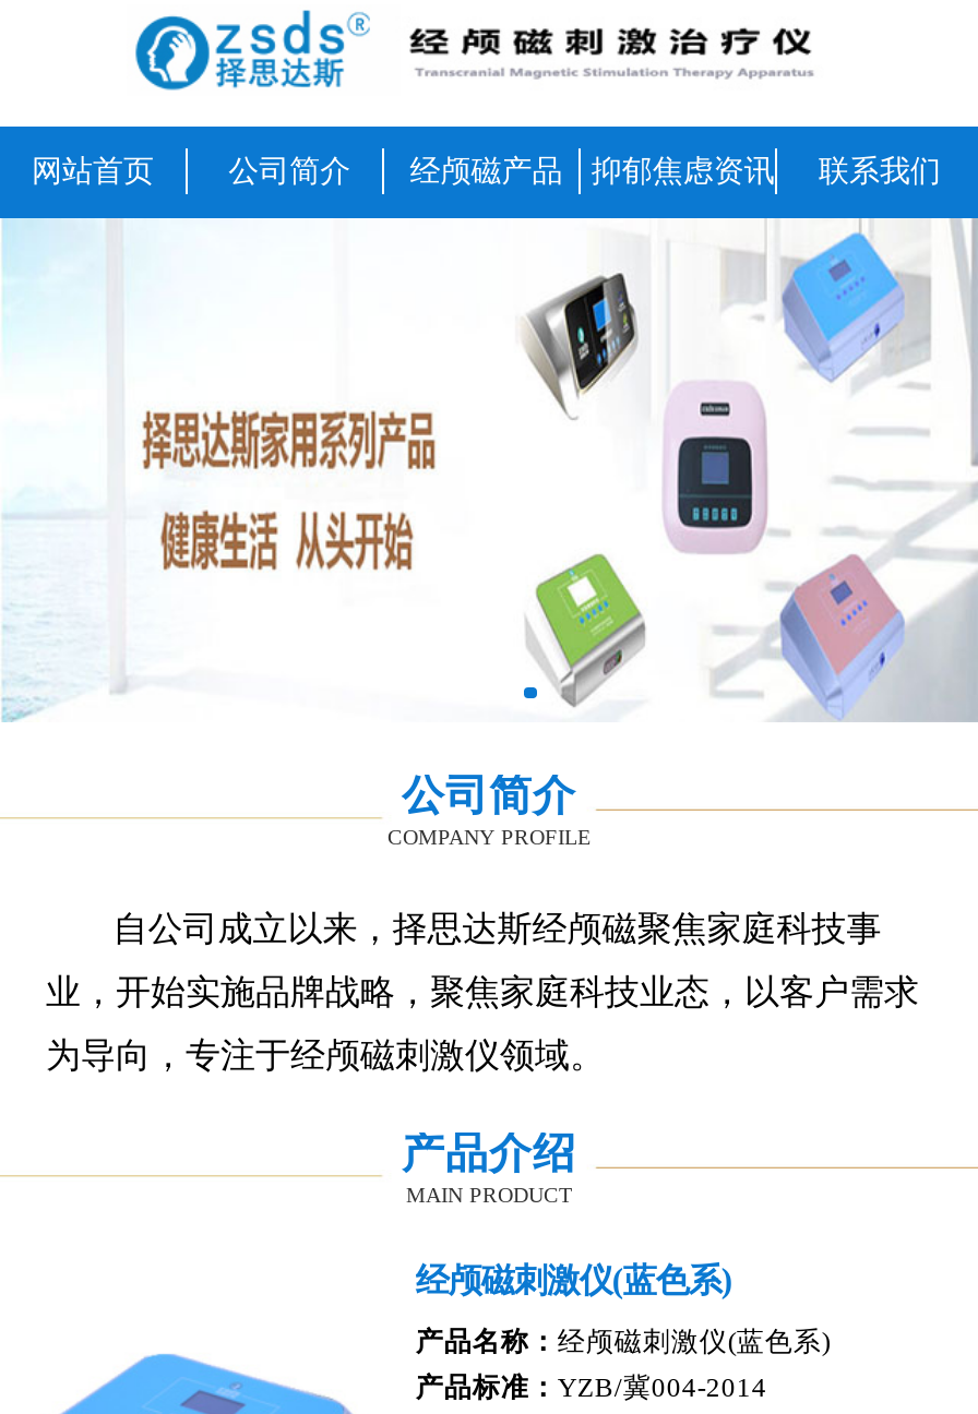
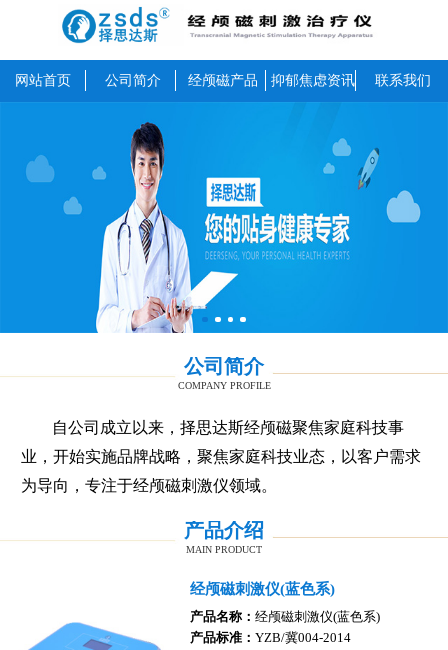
[7,216,971,722] [image] -> [3,102,445,334] [image]

